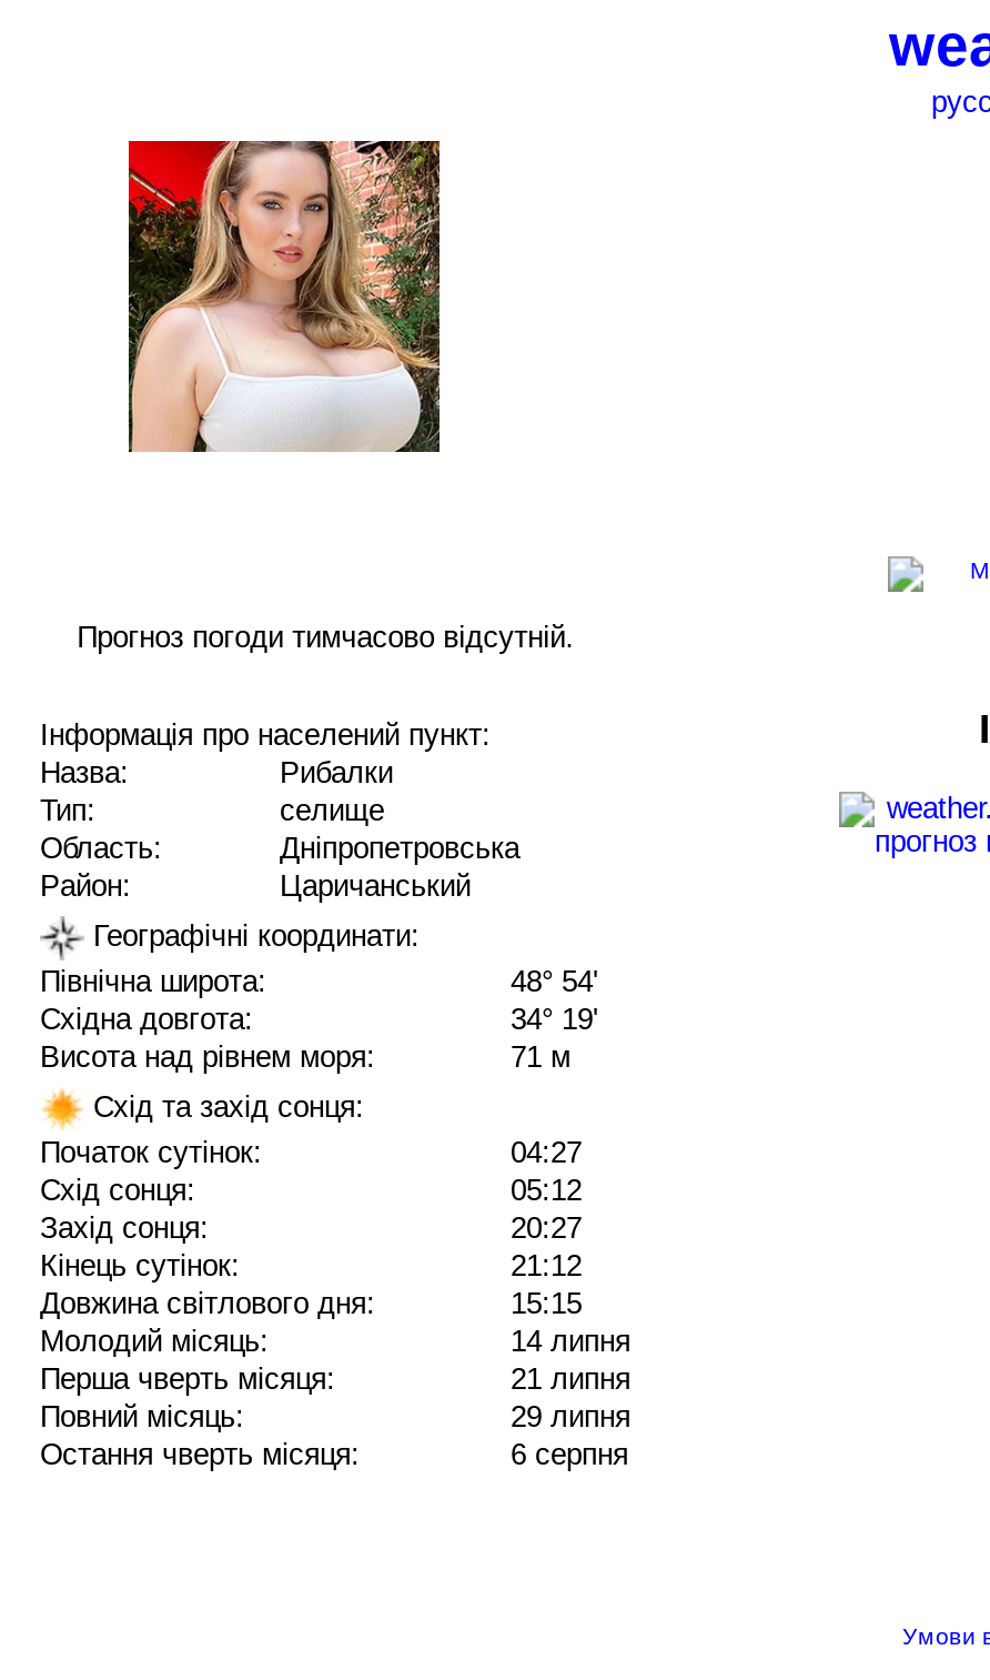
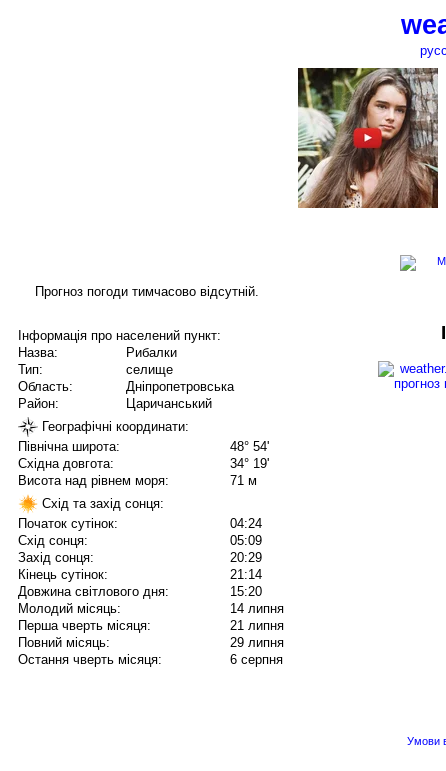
none -> [297,67,439,209] [image]
[127,139,442,454] [image] -> none
[511,1137,582,1170] 04:27 -> [230,516,262,531] 04:24
[511,1174,582,1208] 05:12 -> [230,533,262,548] 05:09
[511,1212,582,1245] 20:27 -> [230,550,262,565] 20:29
[511,1250,582,1283] 21:12 -> [230,567,262,582] 21:14
[511,1288,582,1321] 15:15 -> [230,584,262,599] 15:20

